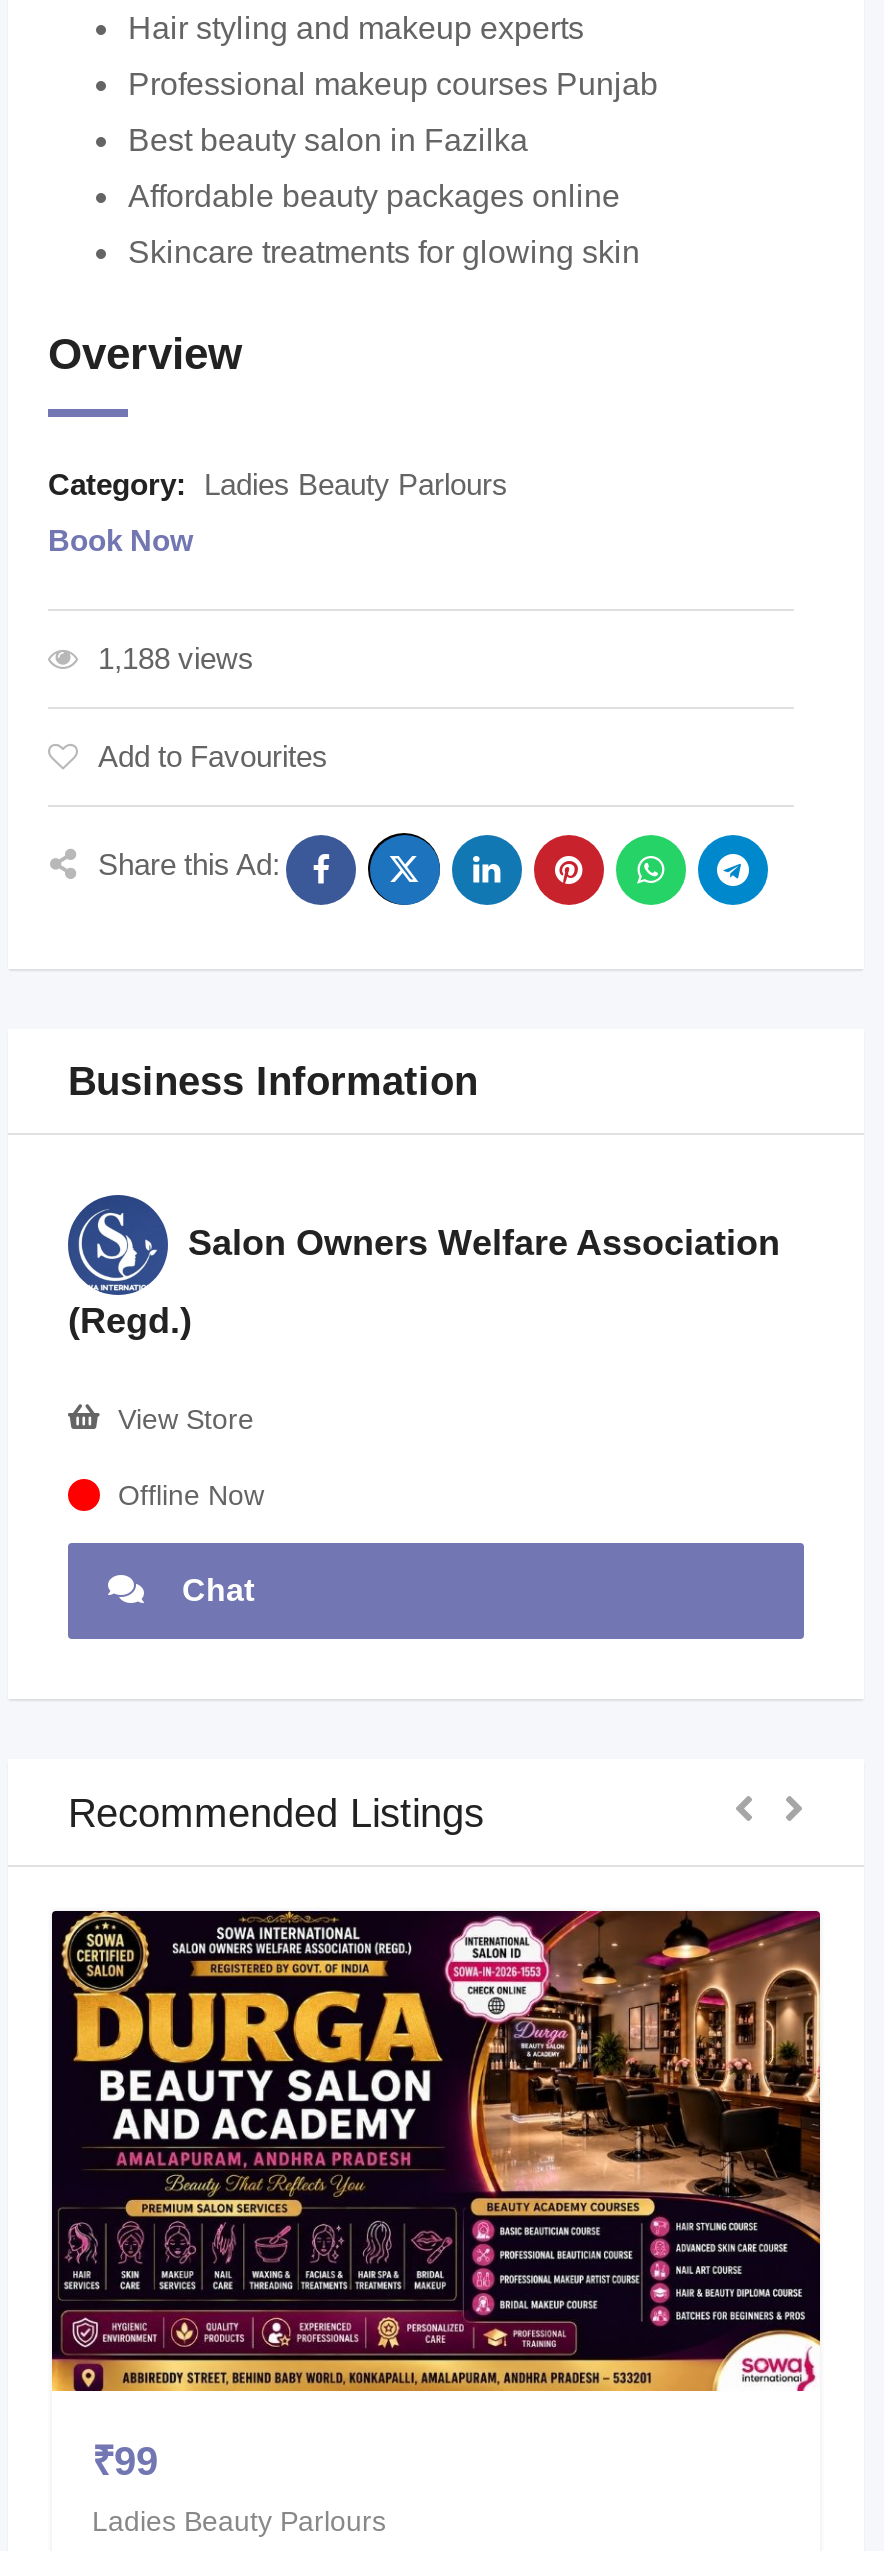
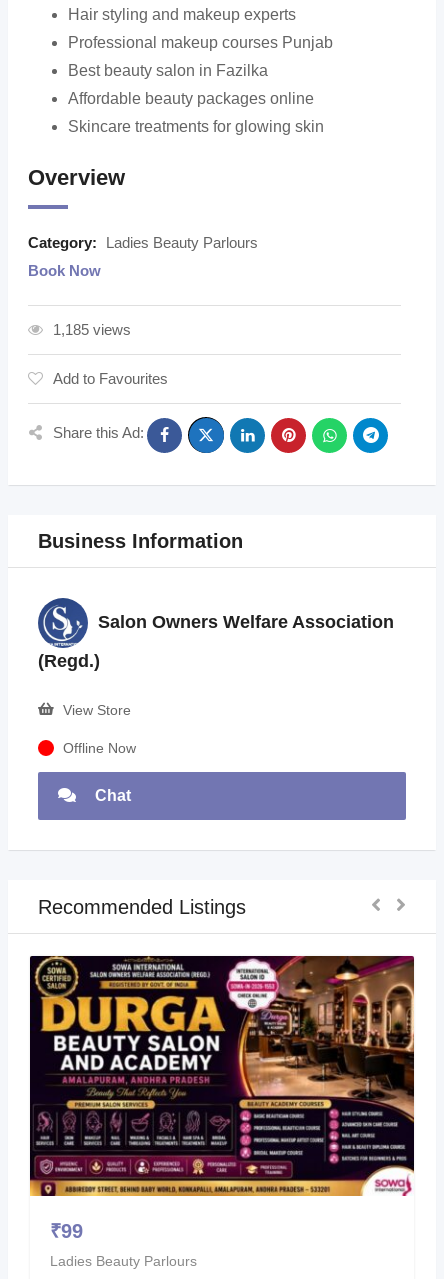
[98,642,254,676] 1,188 views -> [53,321,131,338] 1,185 views

